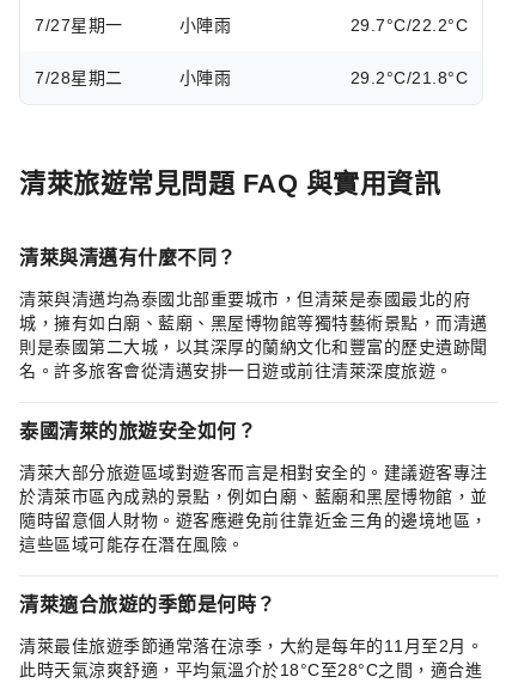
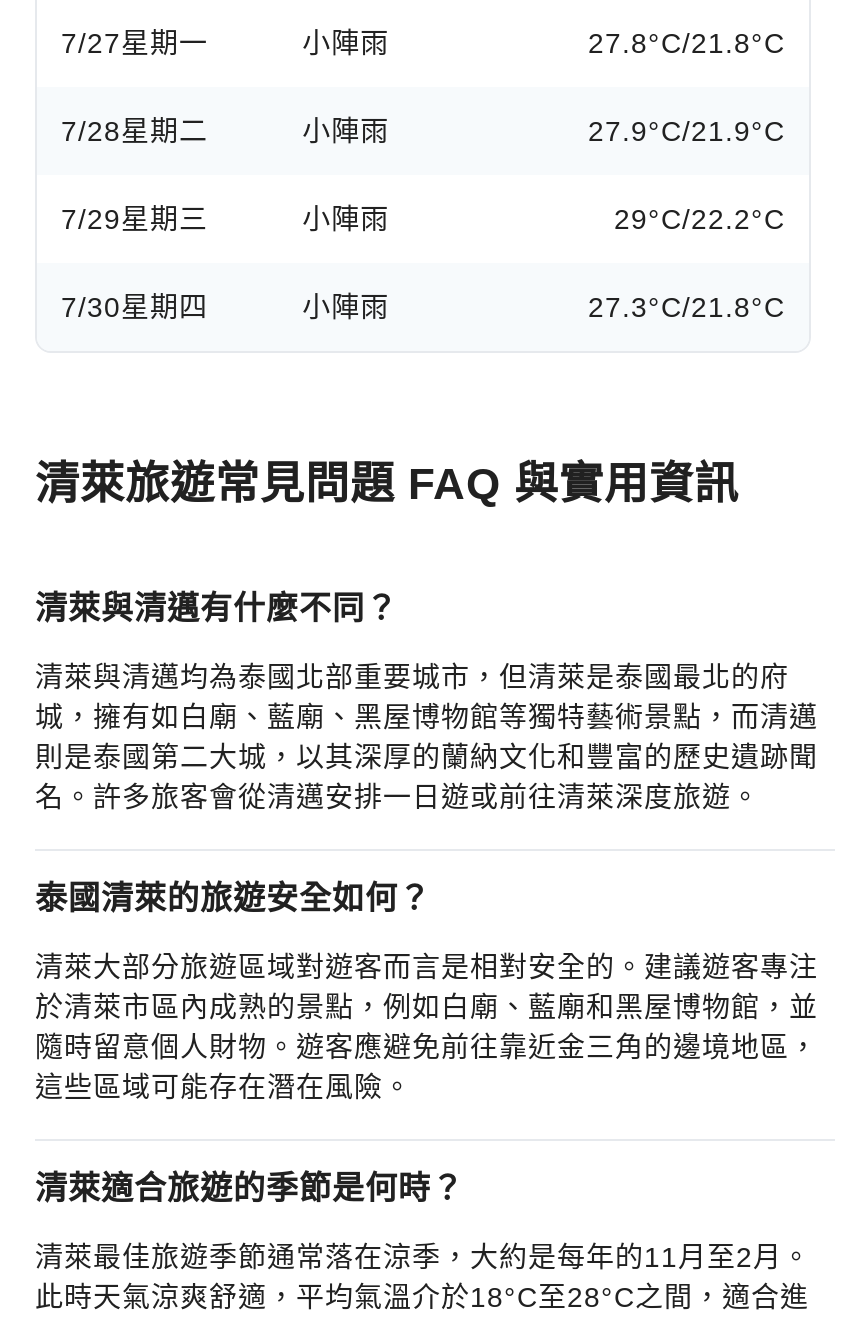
[350,16,468,35] 29.7°C/22.2°C -> [588,27,785,59] 27.8°C/21.8°C
[350,68,468,87] 29.2°C/21.8°C -> [61,115,785,323] 27.9°C/21.9°C | 7/29星期三 | 小陣雨 | 29°C/22.2°C | 7/30星期四 | 小陣雨 | 27.3°C/21.8°C

